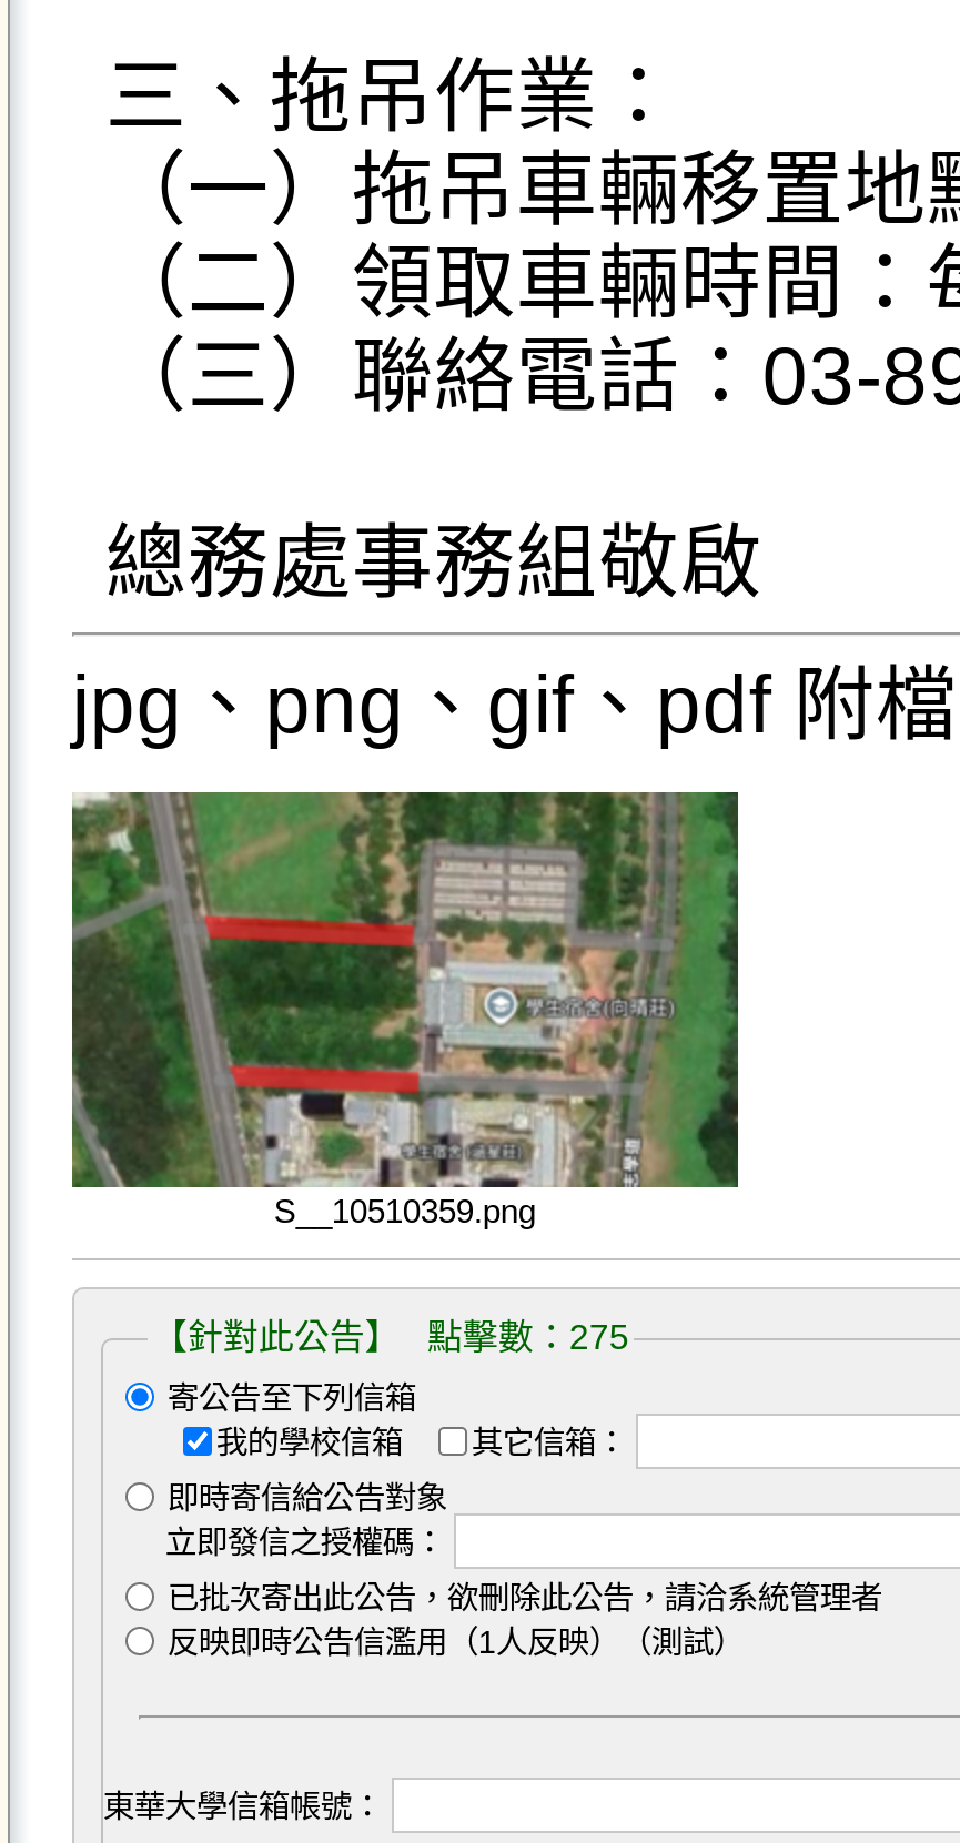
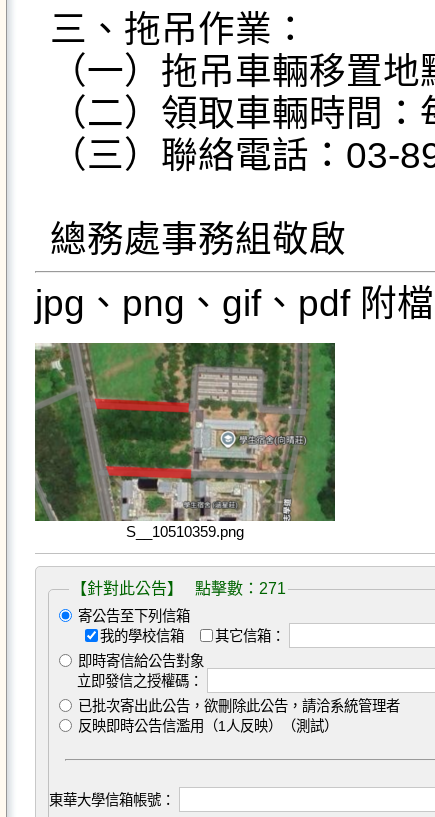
[152,1318,629,1356] 【針對此公告】 點擊數：275 -> [71,580,286,597] 【針對此公告】 點擊數：271

